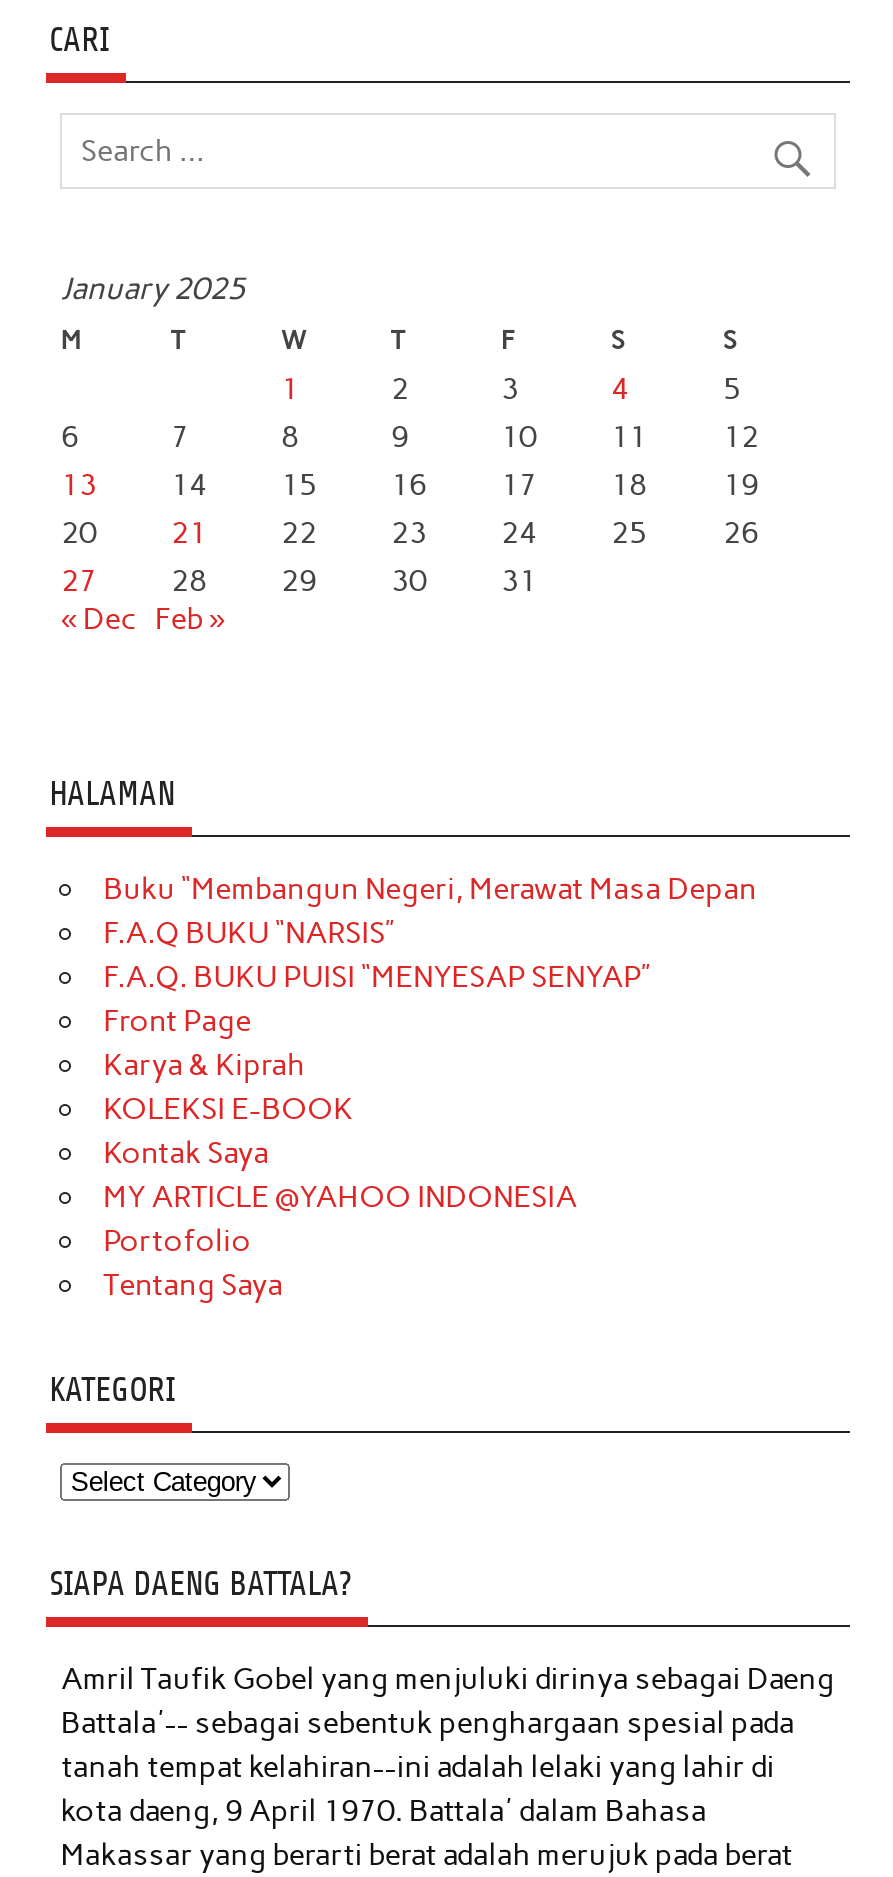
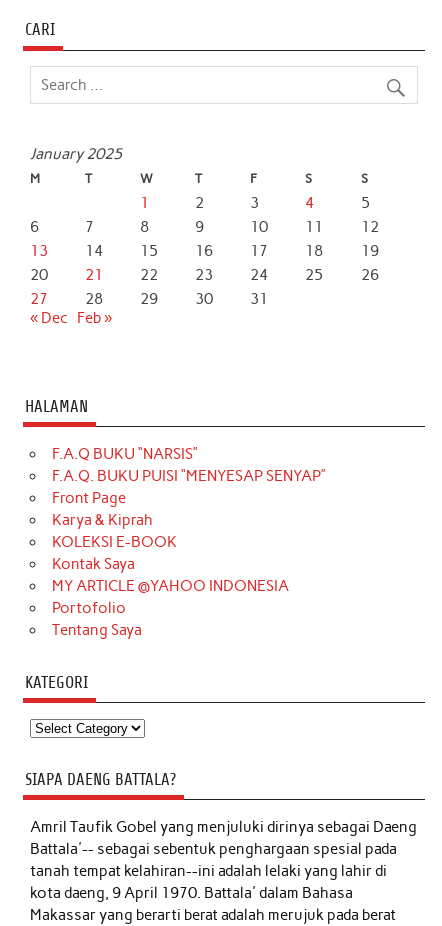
[103,870,757,906] Buku “Membangun Negeri, Merawat Masa Depan -> none

